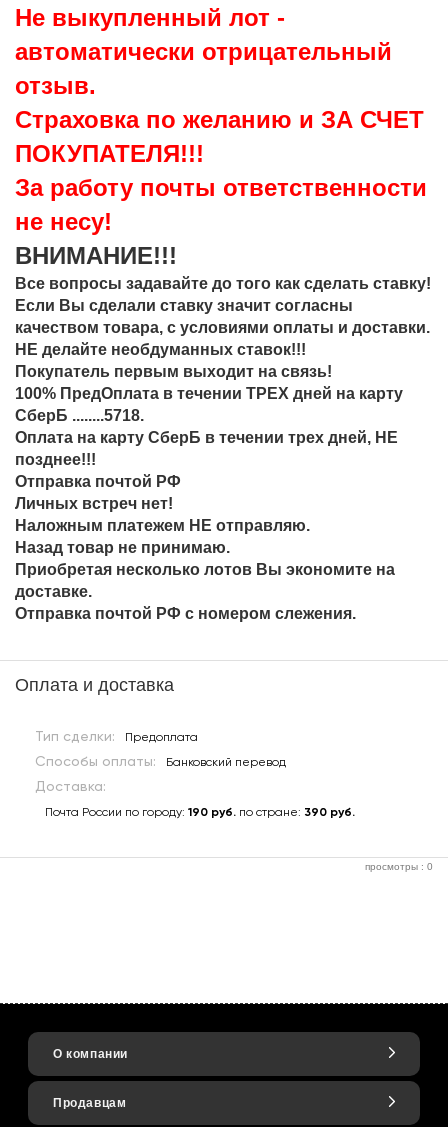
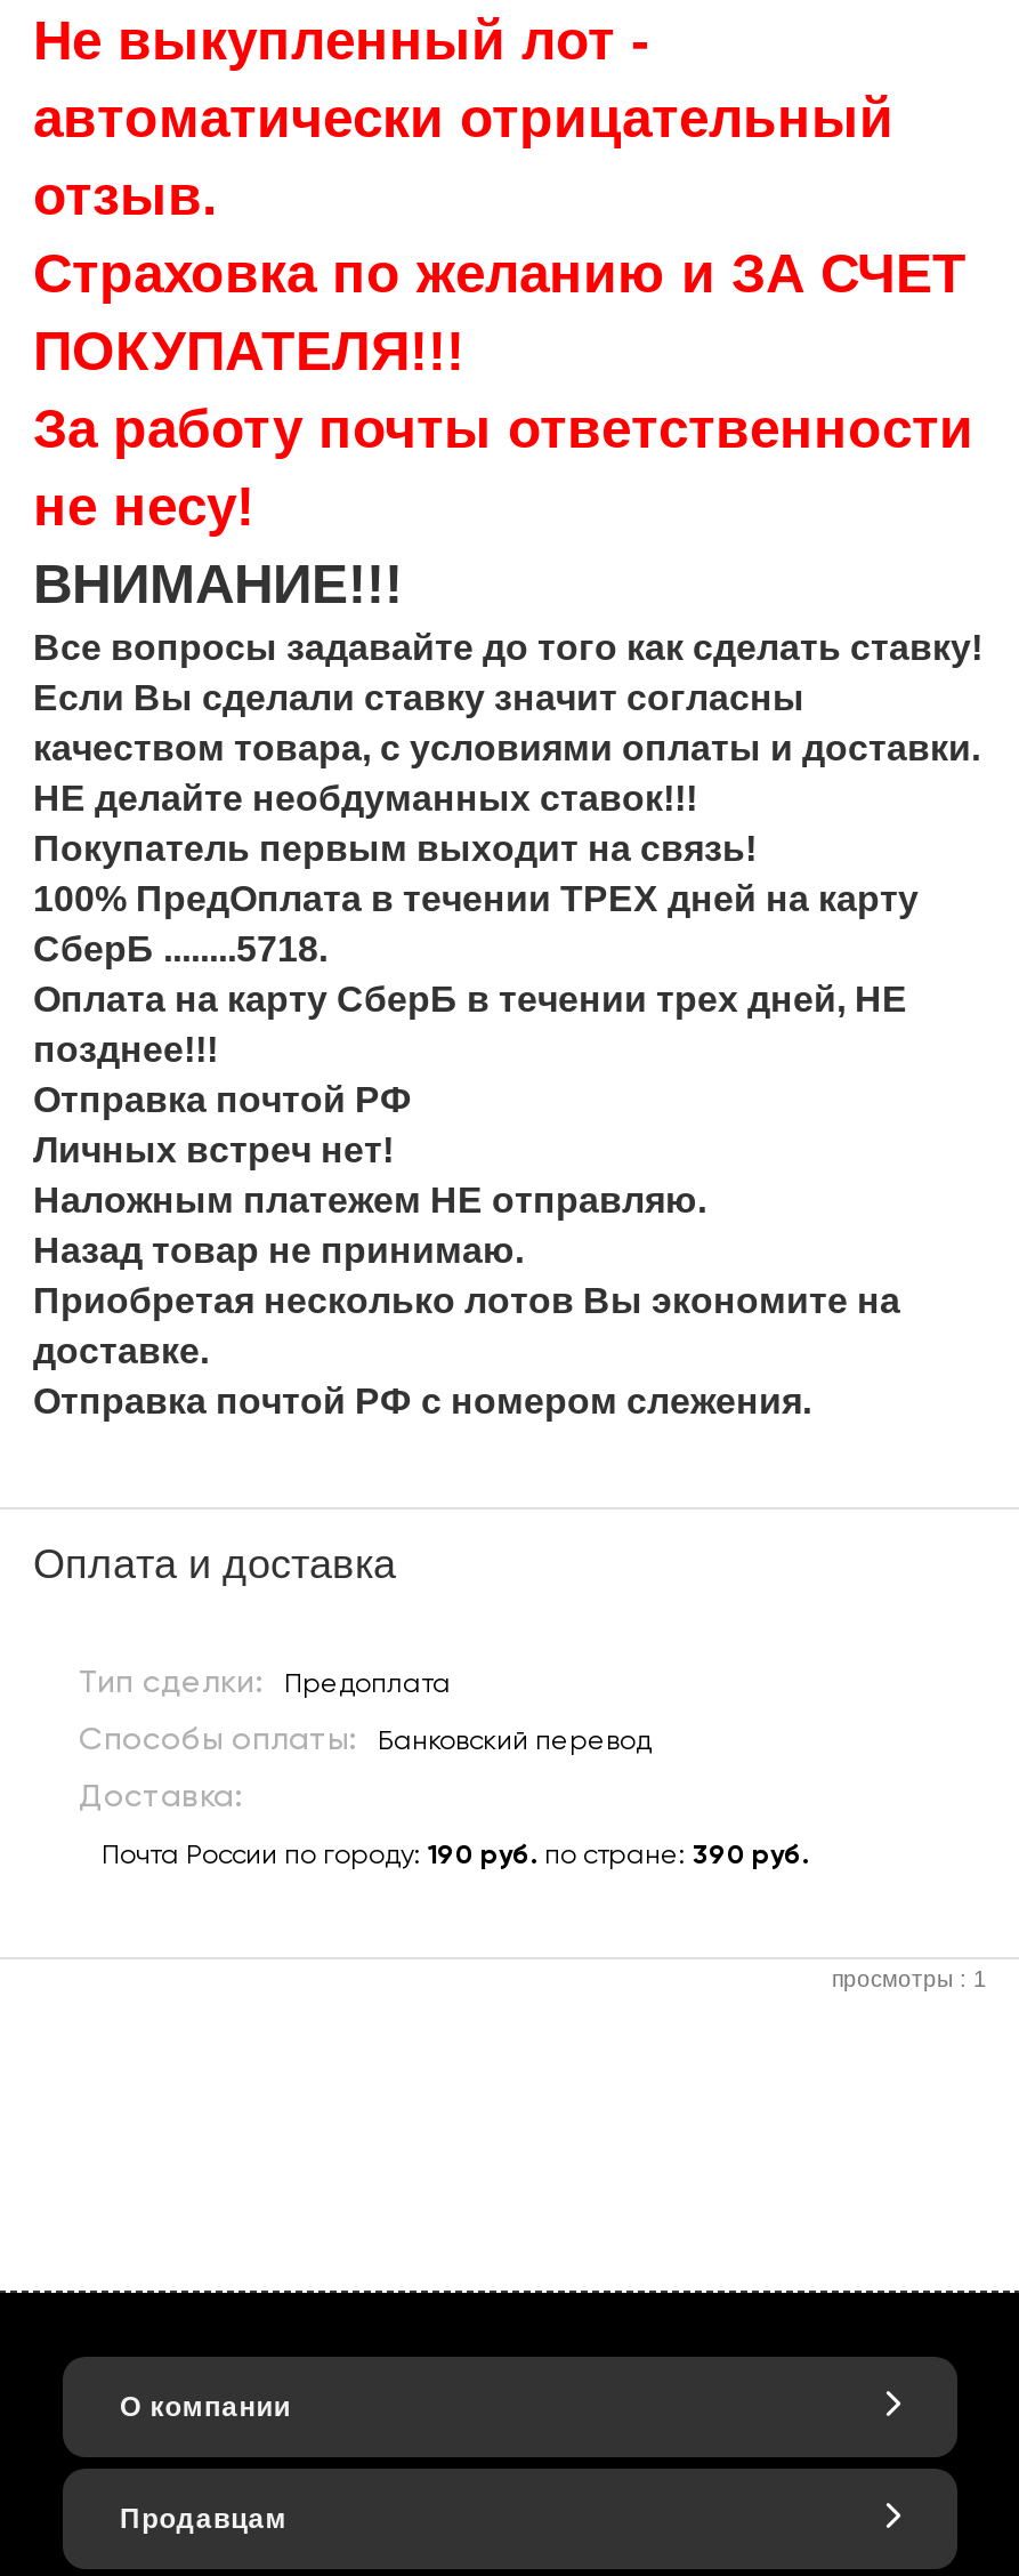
[365,861,433,872] просмотры : 0 -> [832,1966,987,1991] просмотры : 1

